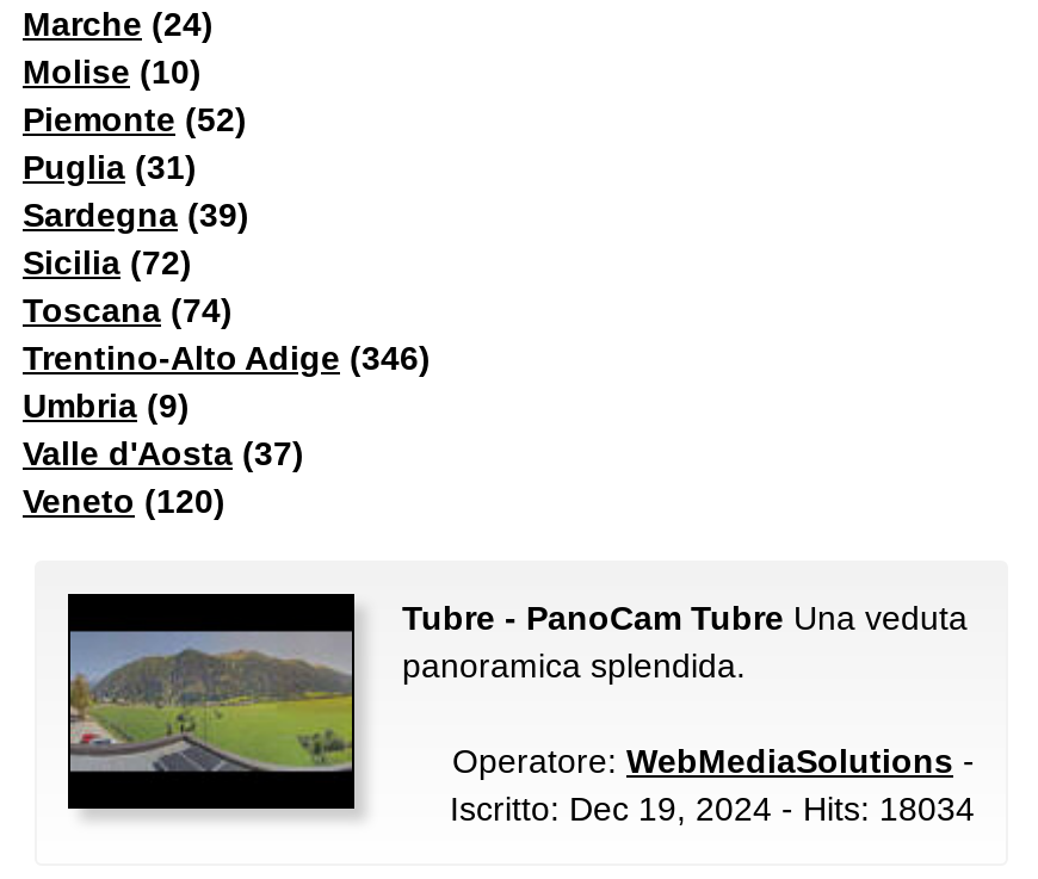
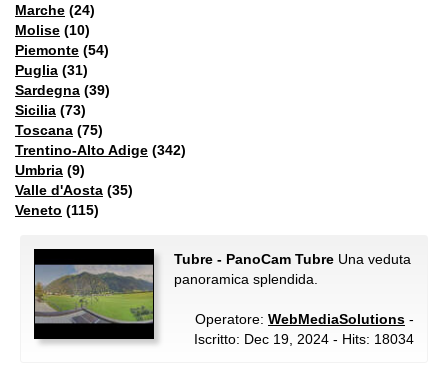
[23,100,247,138] Piemonte (52) -> [15,42,109,58] Piemonte (54)
[23,243,192,281] Sicilia (72) -> [15,102,86,118] Sicilia (73)
[23,291,233,329] Toscana (74) -> [15,122,103,138] Toscana (75)
[23,339,431,377] Trentino-Alto Adige (346) -> [15,142,186,158] Trentino-Alto Adige (342)
[23,434,304,472] Valle d'Aosta (37) -> [15,182,133,198] Valle d'Aosta (35)
[23,482,225,520] Veneto (120) -> [15,202,99,218] Veneto (115)

